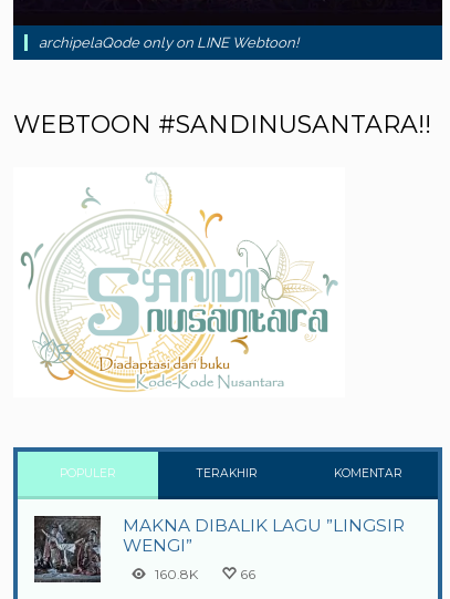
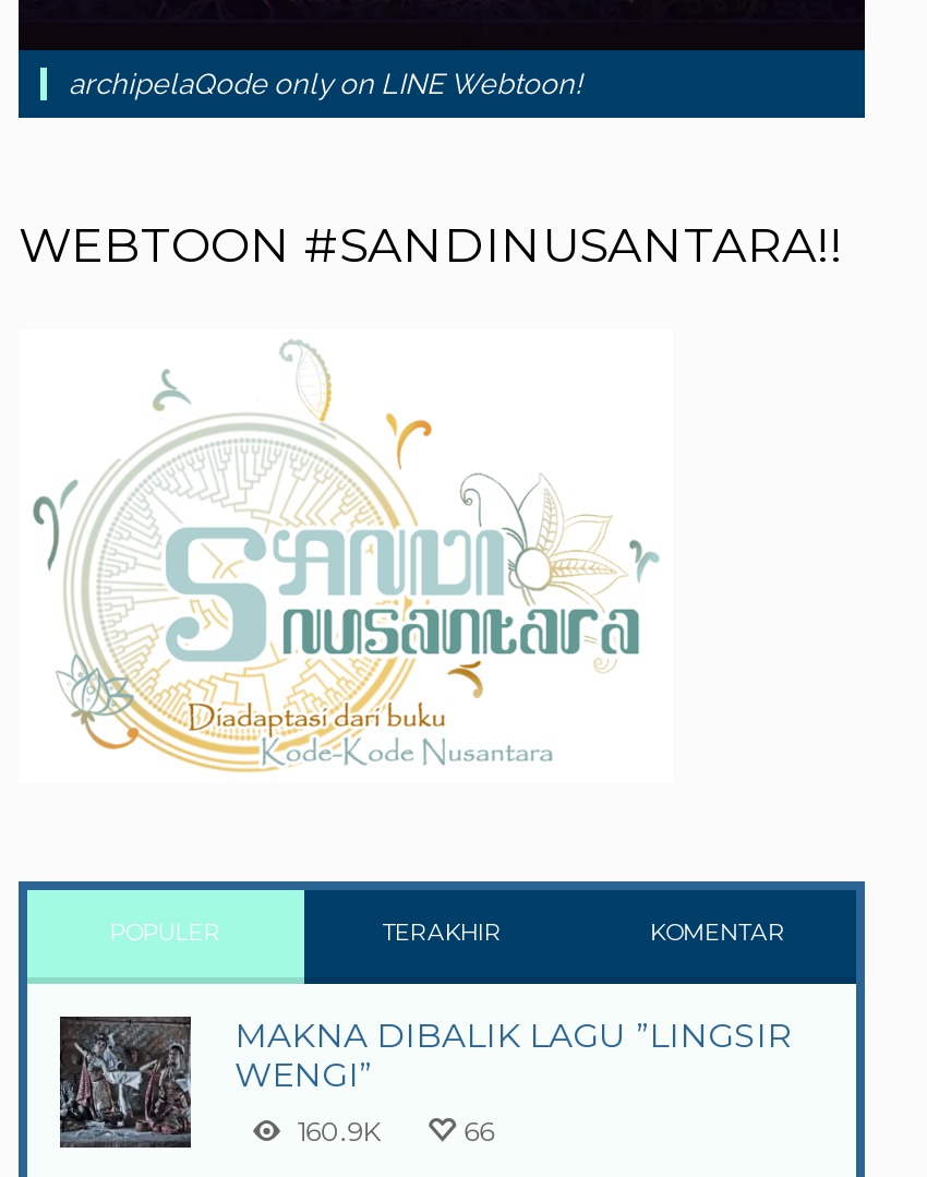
[154,566,197,582] 160.8K -> [297,1115,380,1148] 160.9K

